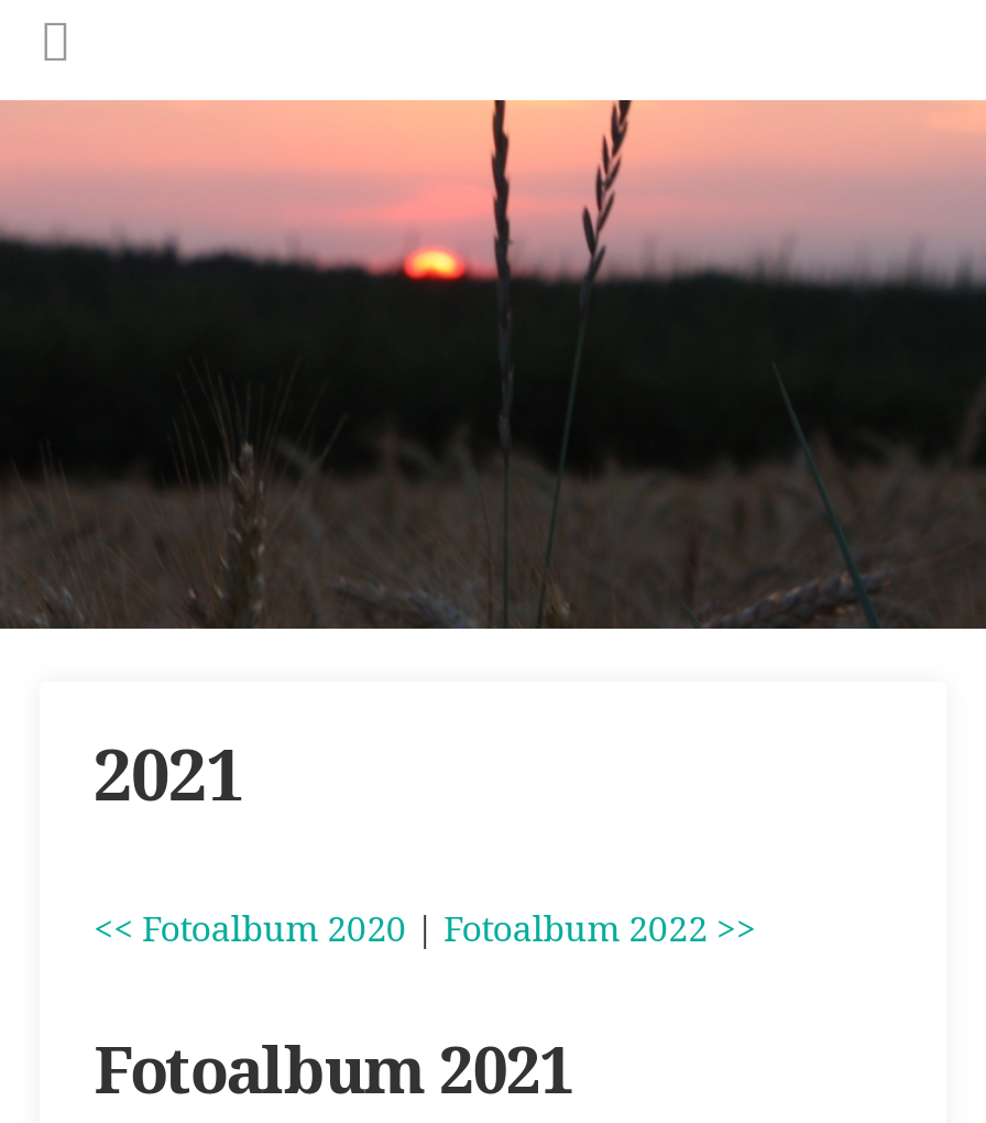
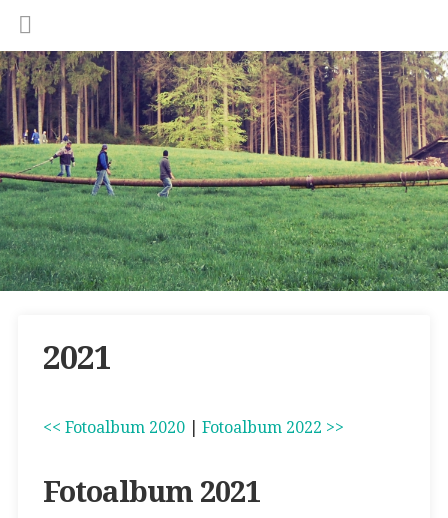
[7,98,979,631] [image] -> [3,50,445,292] [image]

